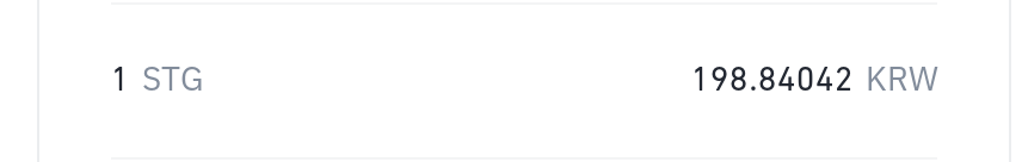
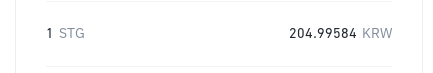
[691,64,937,98] 198.84042 KRW -> [289,27,392,41] 204.99584 KRW

